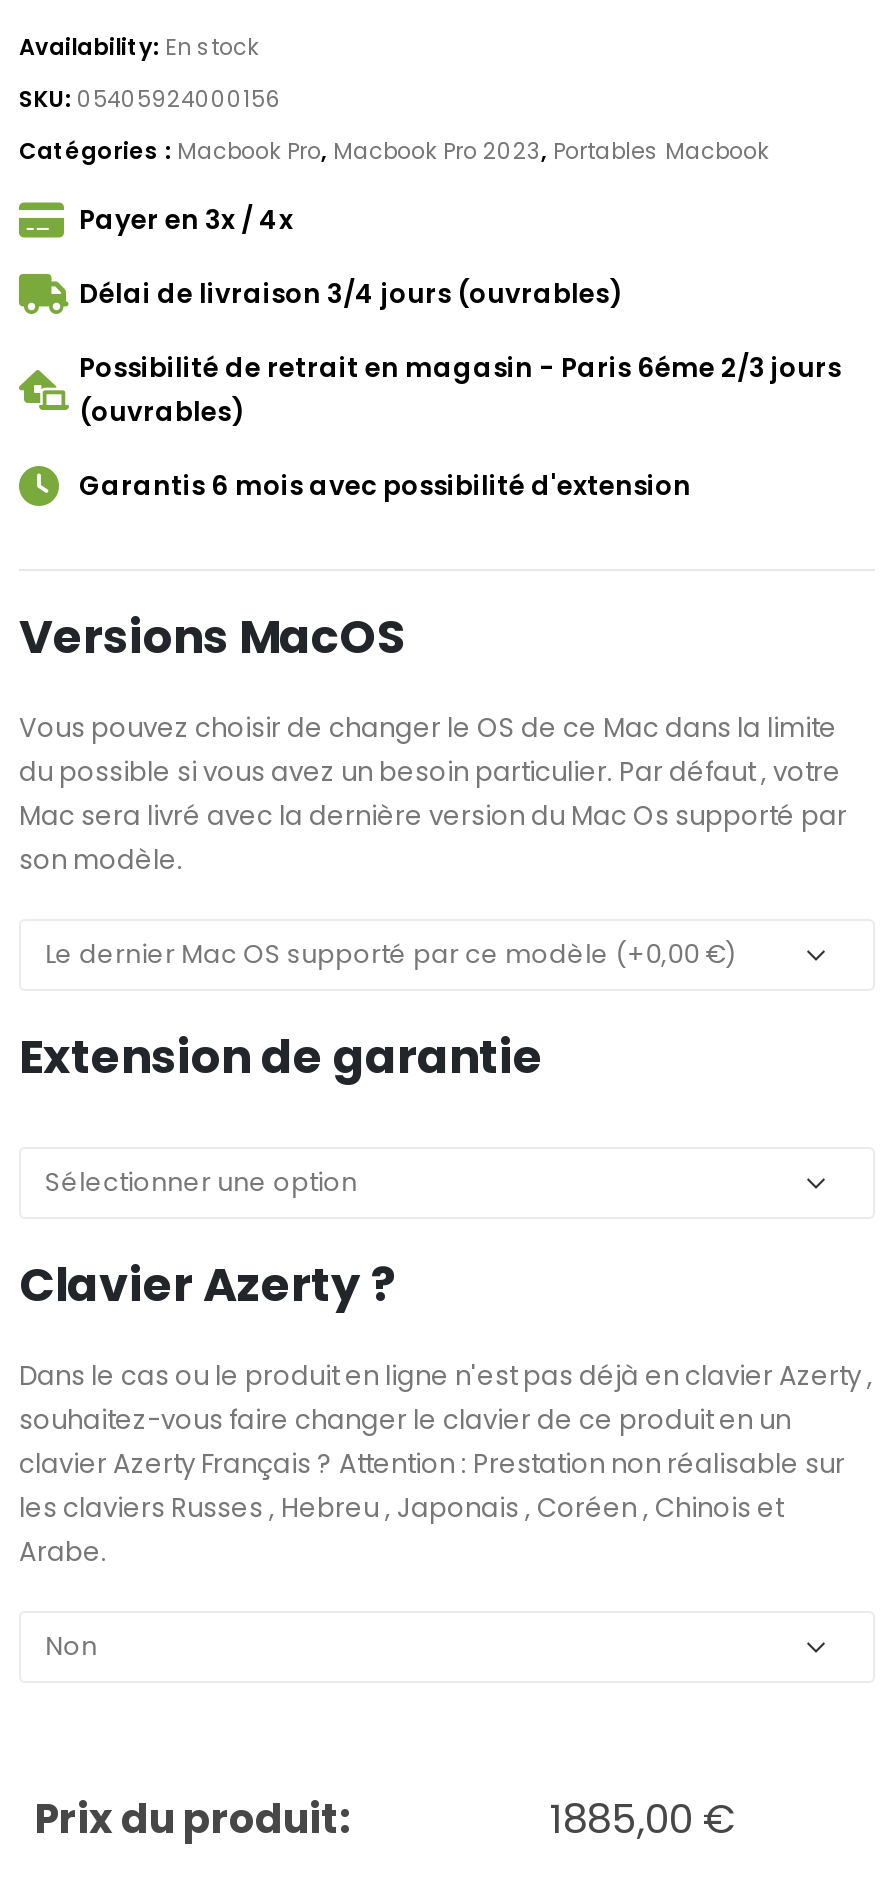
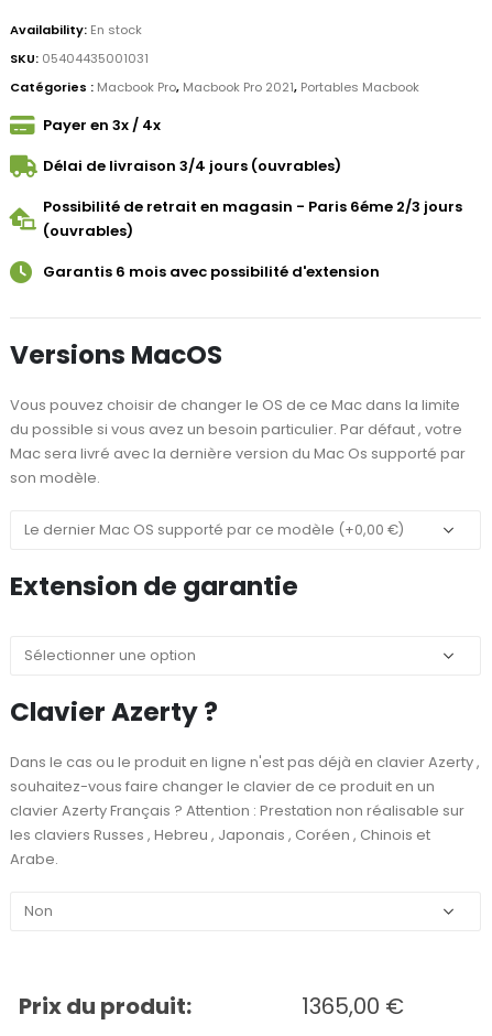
[19,83,281,115] SKU: 05405924000156 -> [10,50,149,67] SKU: 05404435001031
[19,135,769,167] Catégories : Macbook Pro, Macbook Pro 2023, Portables Macbook -> [10,78,419,96] Catégories : Macbook Pro, Macbook Pro 2021, Portables Macbook
[549,1791,737,1847] 1885,00 € -> [302,991,404,1022] 1365,00 €

